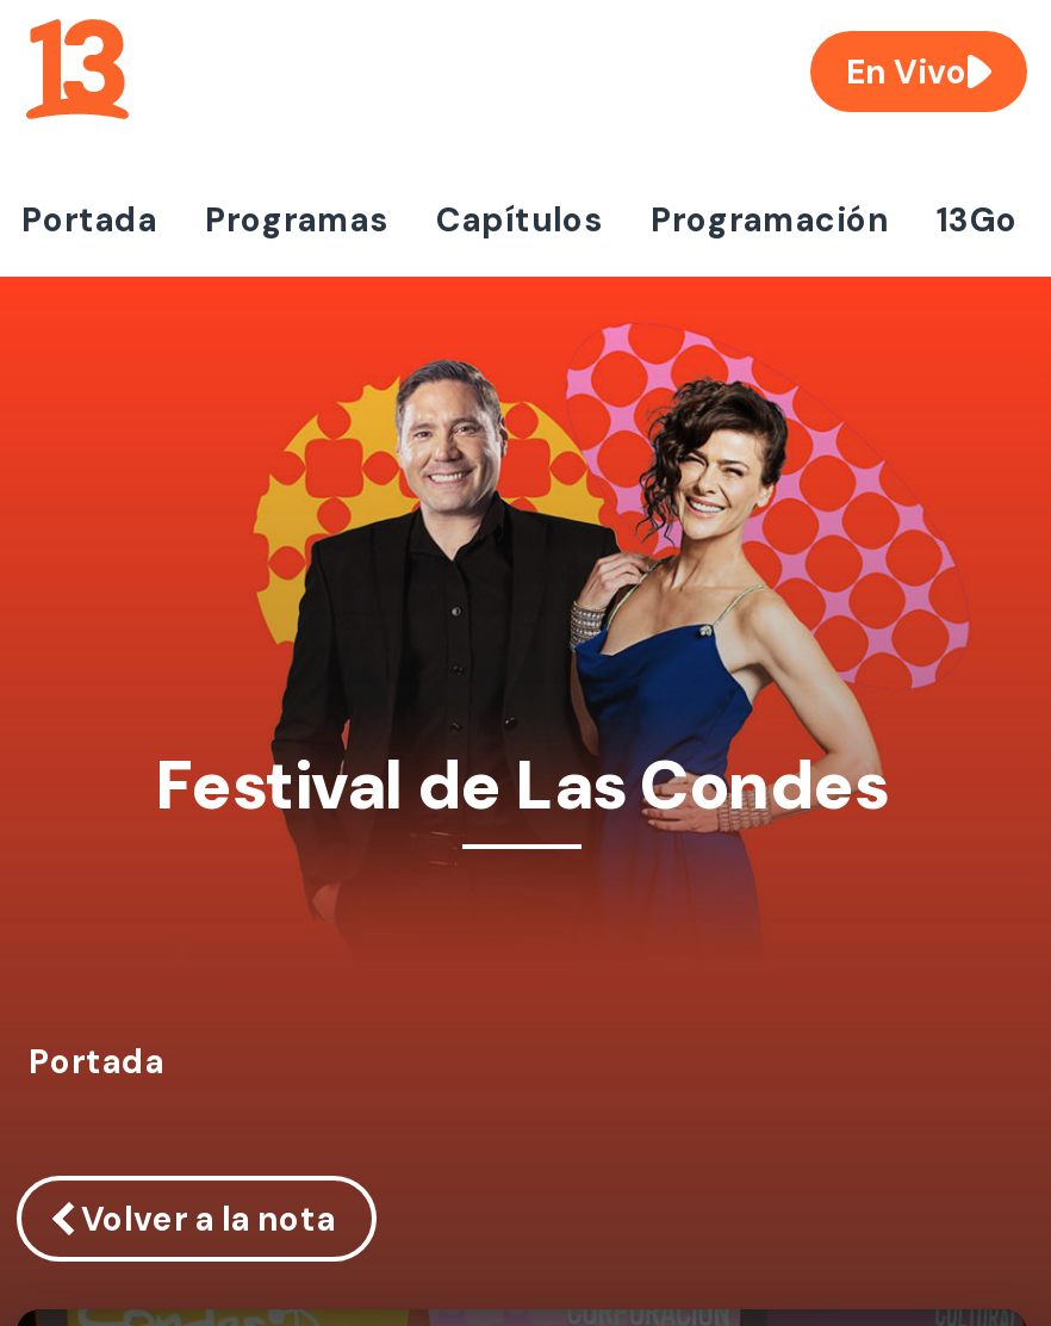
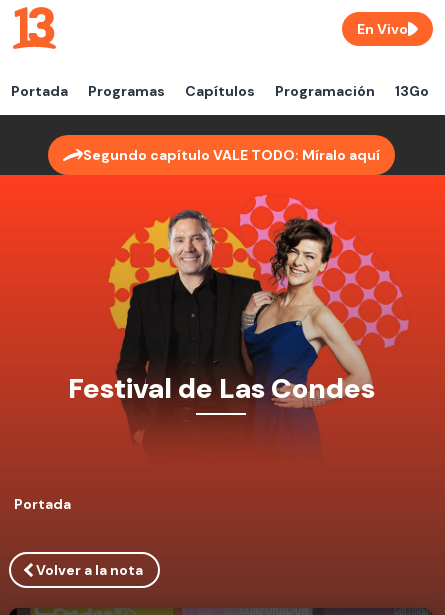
none -> [82,146,379,164] Segundo capítulo VALE TODO: Míralo aquí

